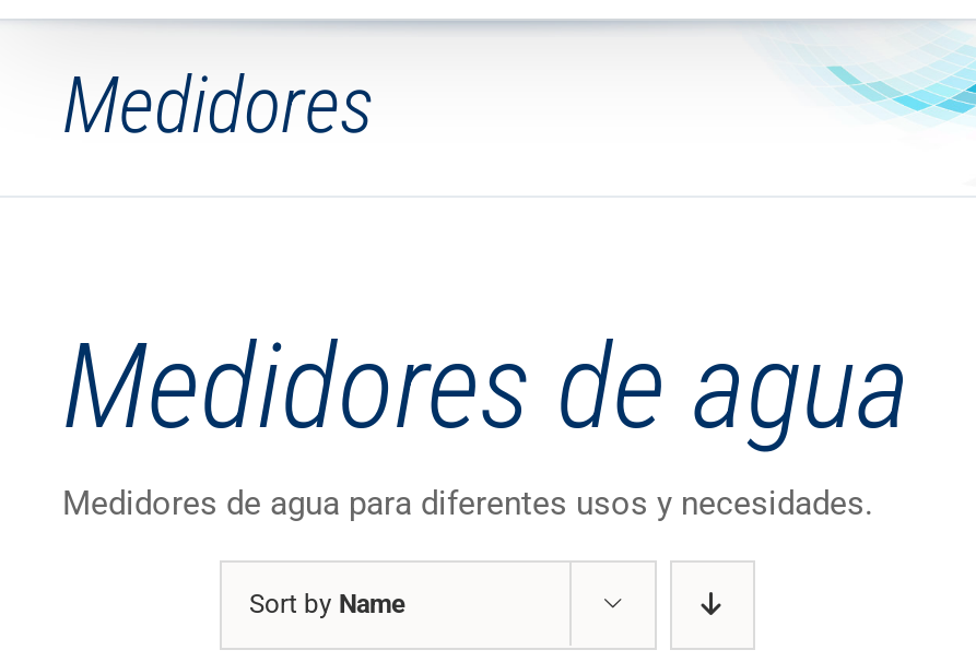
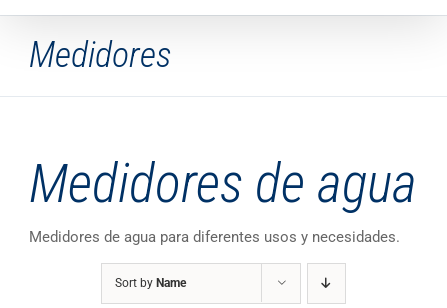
[816,40,969,121] [image] -> none

